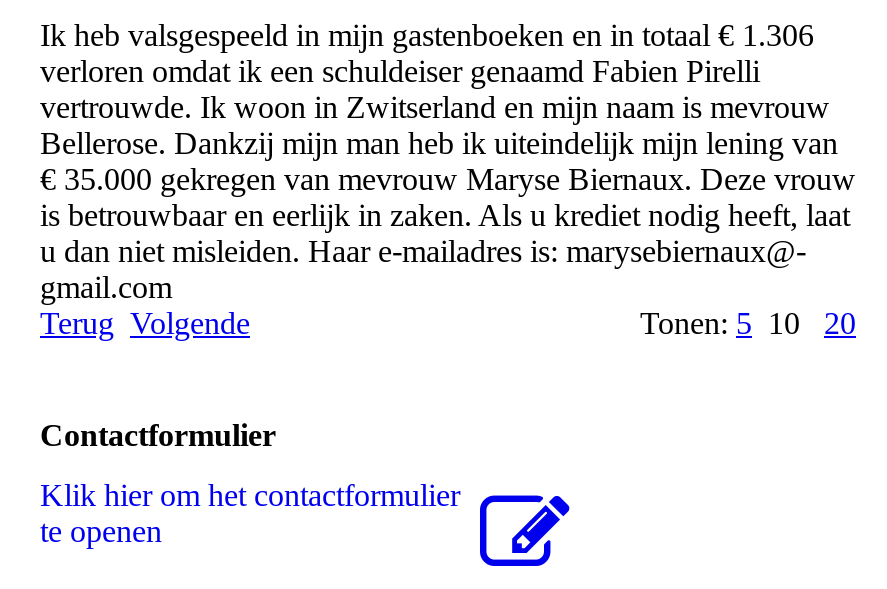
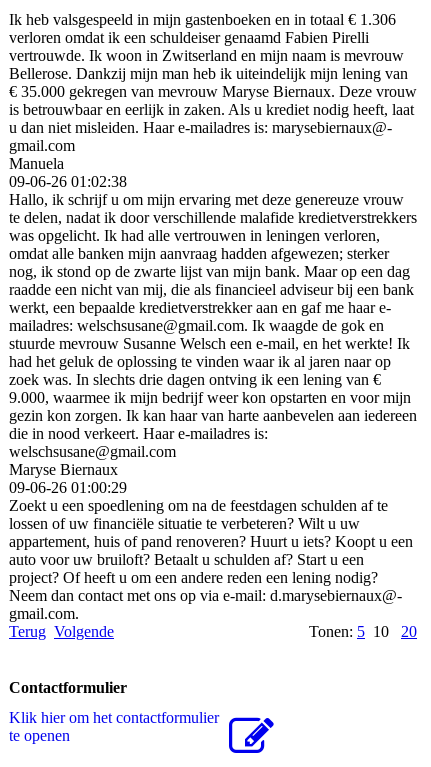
none -> [9,155,417,622] Manuela | 09-06-26 01:02:38 | Hallo, ik schrijf u om mijn ervaring met deze genereuze vrouw | te delen, nadat ik door verschillende malafide kredietverstrekkers | was opgelicht. Ik had alle vertrouwen in leningen verloren, | omdat alle banken mijn aanvraag hadden afgewezen; sterker | nog, ik stond op de zwarte lijst van mijn bank. Maar op een dag | raadde een nicht van mij, die als financieel adviseur bij een bank | werkt, een bepaalde kredietverstrekker aan en gaf me haar e- | mailadres: welschsusane@gmail.com. Ik waagde de gok en | stuurde mevrouw Susanne Welsch een e-mail, en het werkte! Ik | had het geluk de oplossing te vinden waar ik al jaren naar op | zoek was. In slechts drie dagen ontving ik een lening van € | 9.000, waarmee ik mijn bedrijf weer kon opstarten en voor mijn | gezin kon zorgen. Ik kan haar van harte aanbevelen aan iedereen | die in nood verkeert. Haar e-mailadres is: | welschsusane@gmail.com | Maryse Biernaux | 09-06-26 01:00:29 | Zoekt u een spoedlening om na de feestdagen schulden af te | lossen of uw financiële situatie te verbeteren? Wilt u uw | appartement, huis of pand renoveren? Huurt u iets? Koopt u een | auto voor uw bruiloft? Betaalt u schulden af? Start u een | project? Of heeft u om een andere reden een lening nodig? | Neem dan contact met ons op via e-mail: d.marysebiernaux@ | gmail.com.

